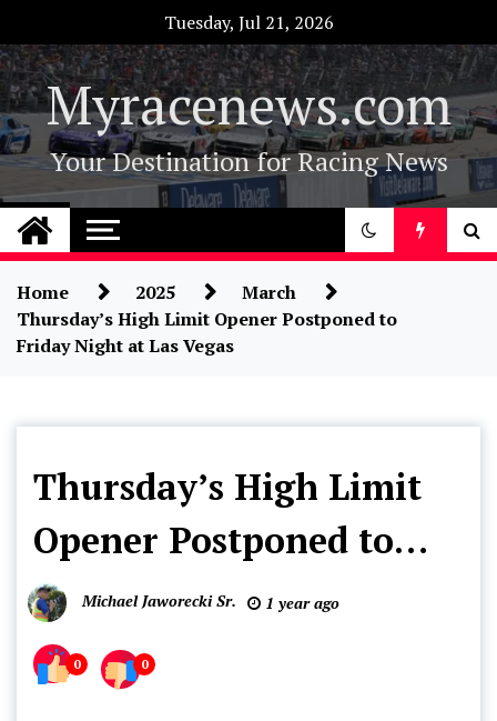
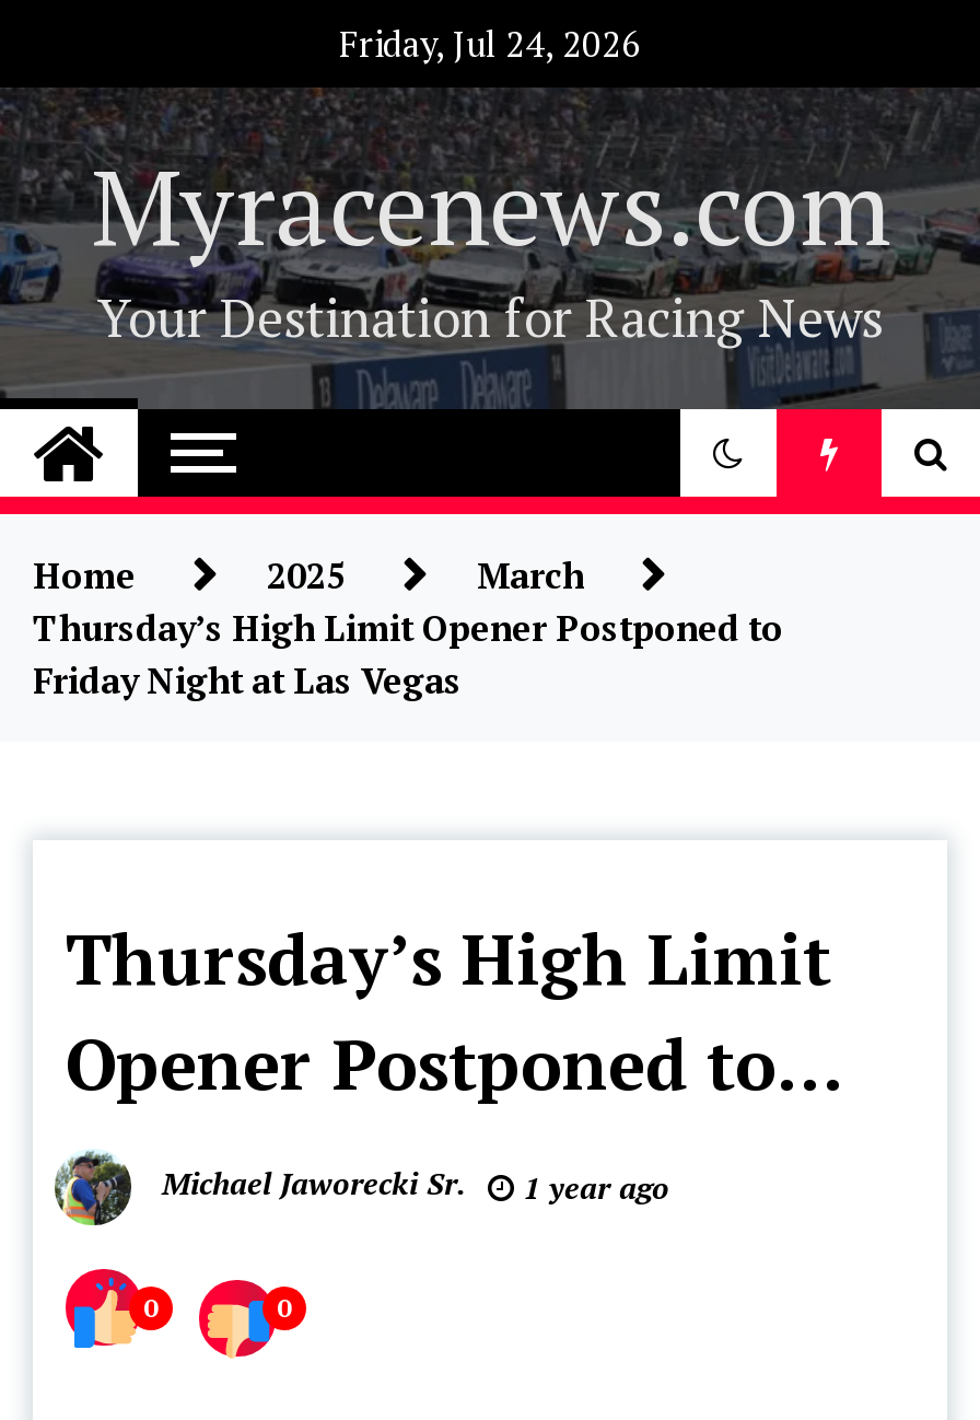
[164,10,333,34] Tuesday, Jul 21, 2026 -> [339,20,641,68] Friday, Jul 24, 2026

